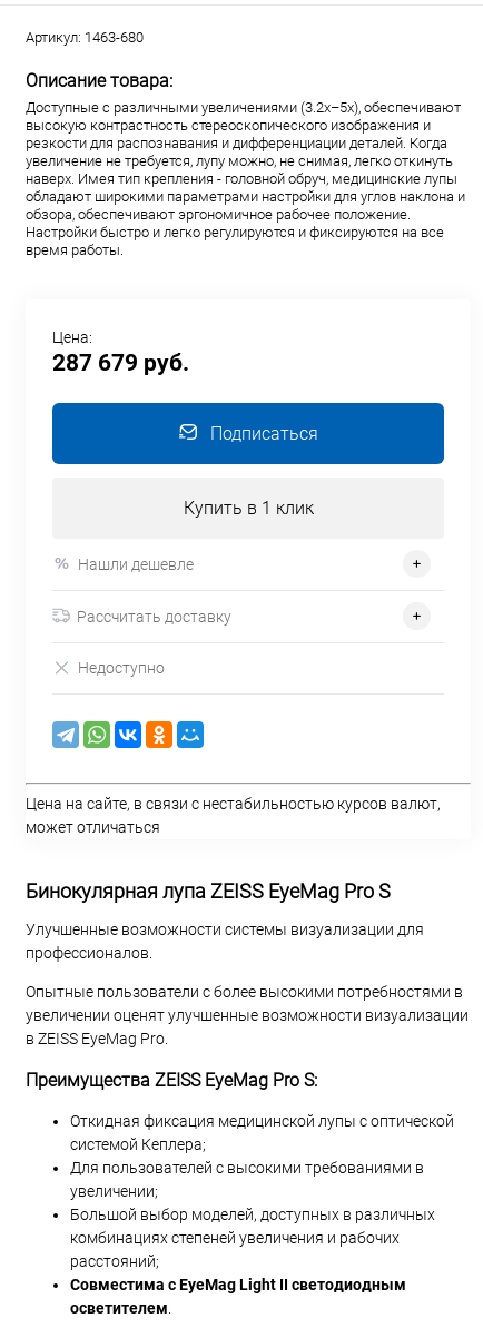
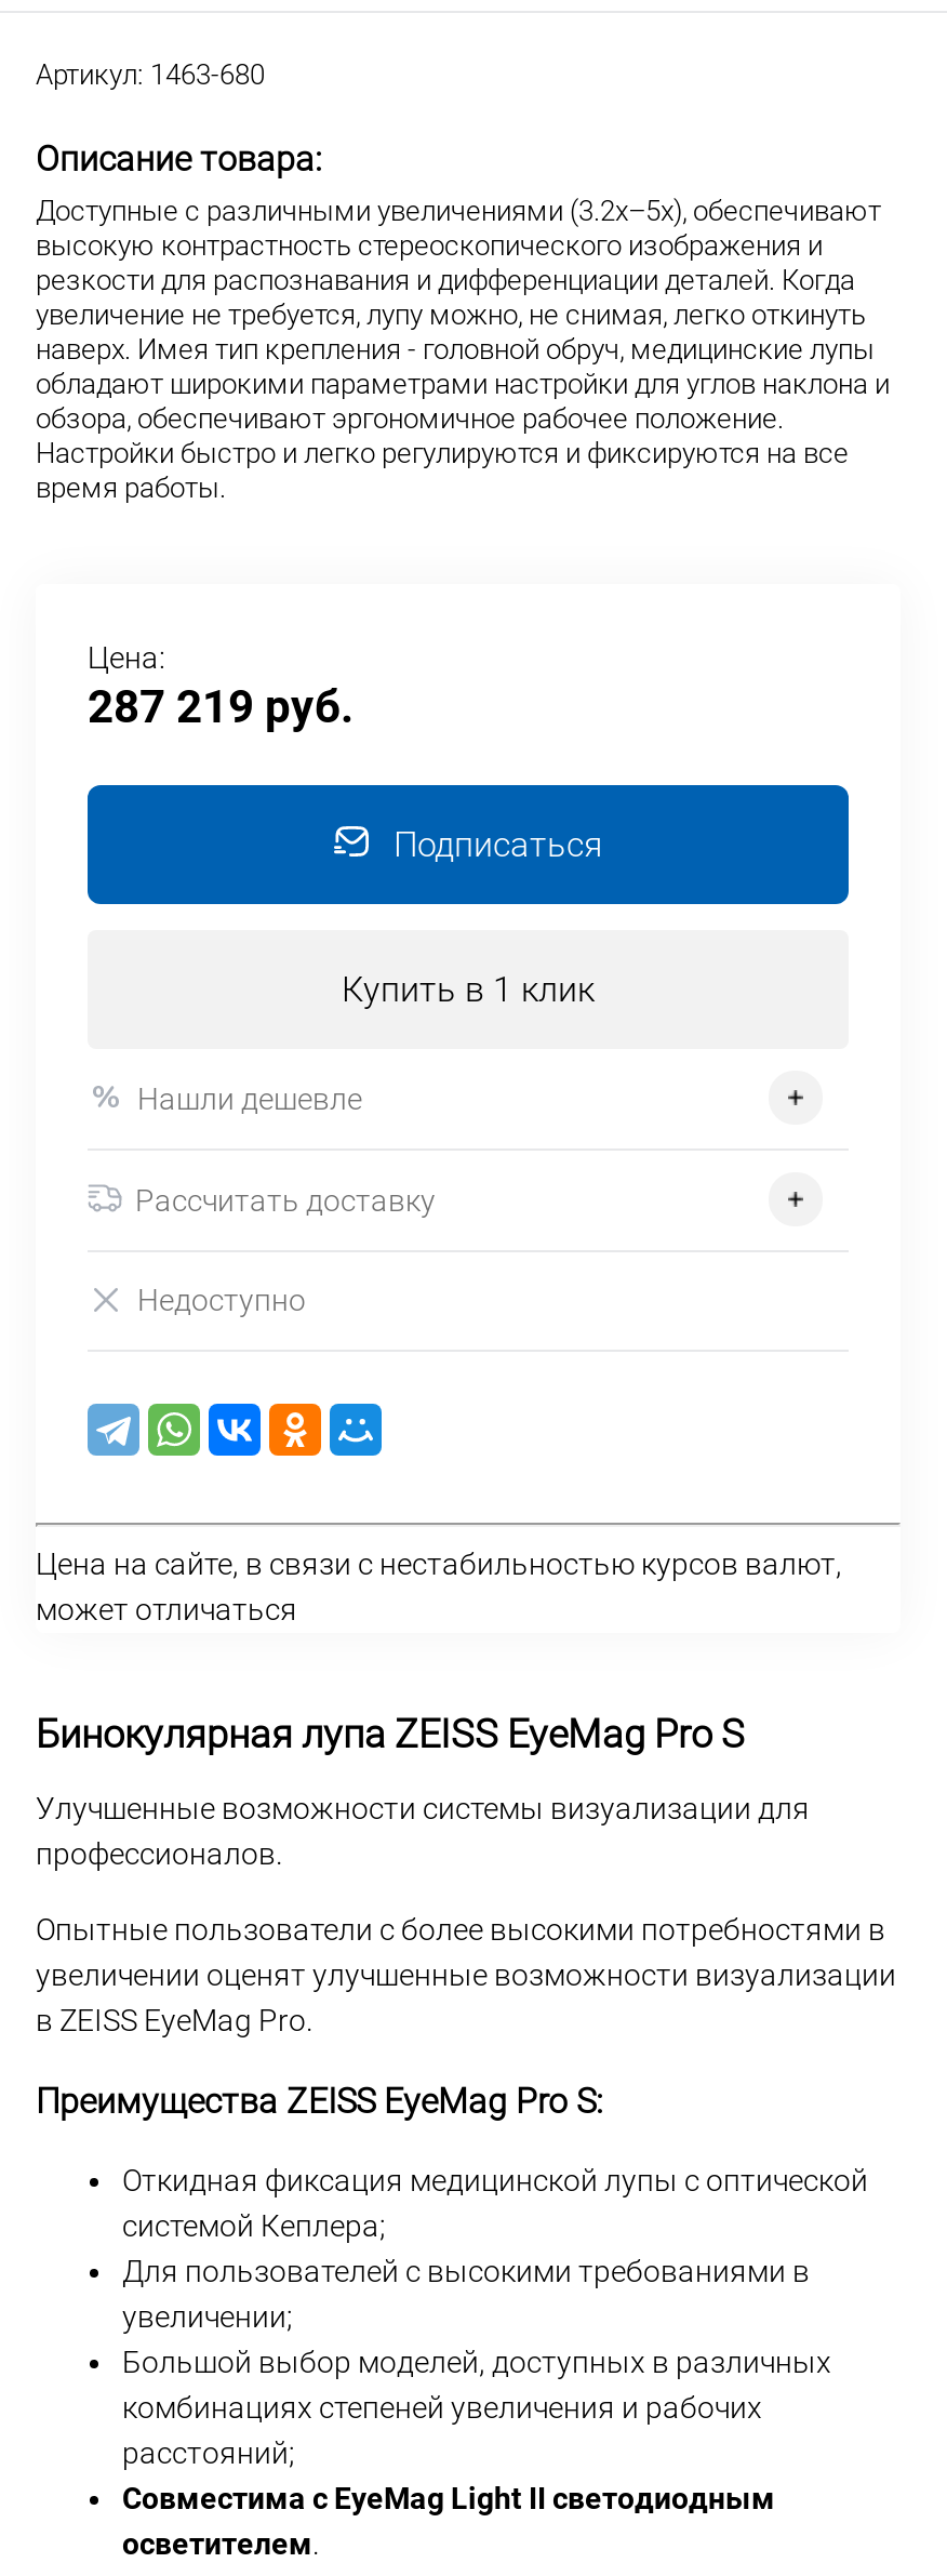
[52,350,189,376] 287 679 руб. -> [88,681,354,733] 287 219 руб.

